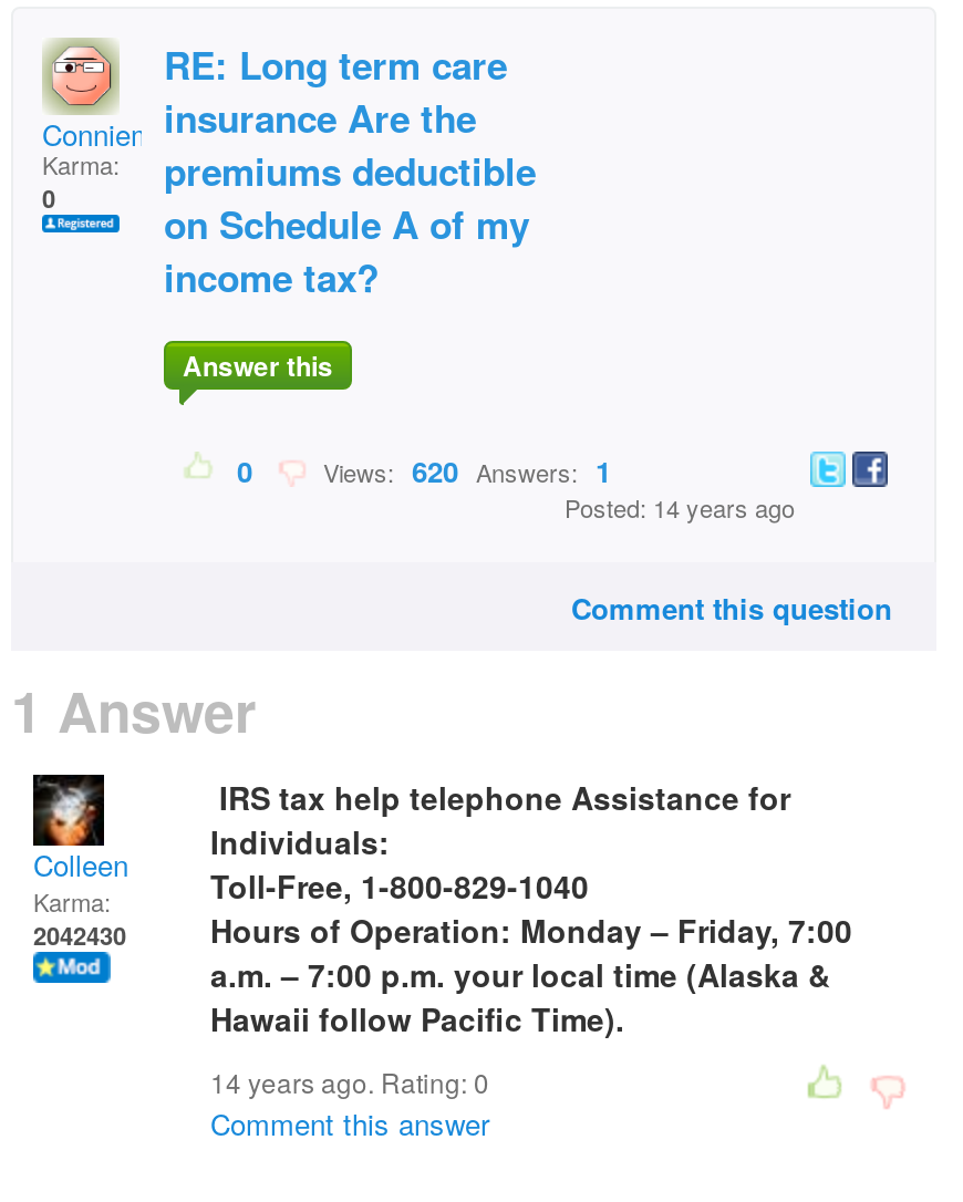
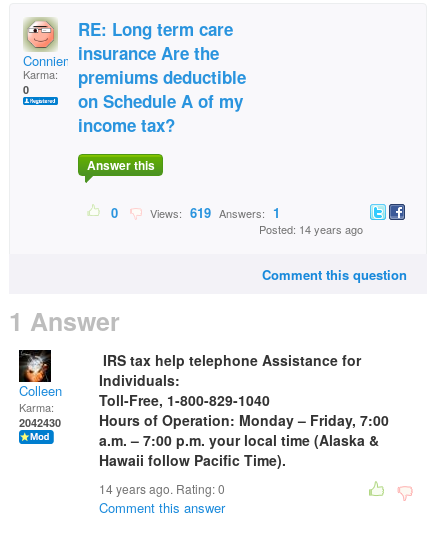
[310,450,611,492] Views: 620 Answers: 1 -> [144,203,280,222] Views: 619 Answers: 1

